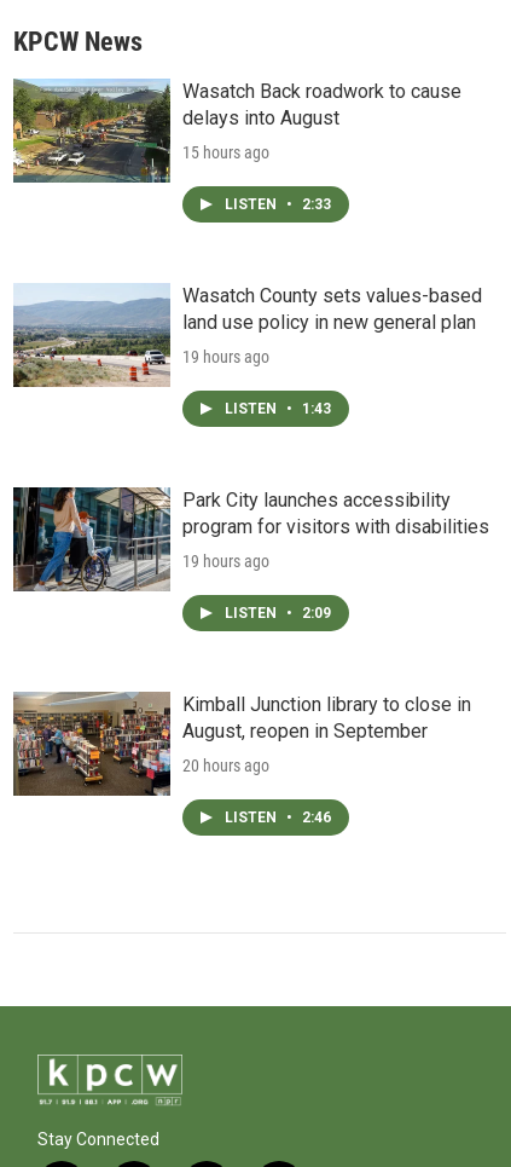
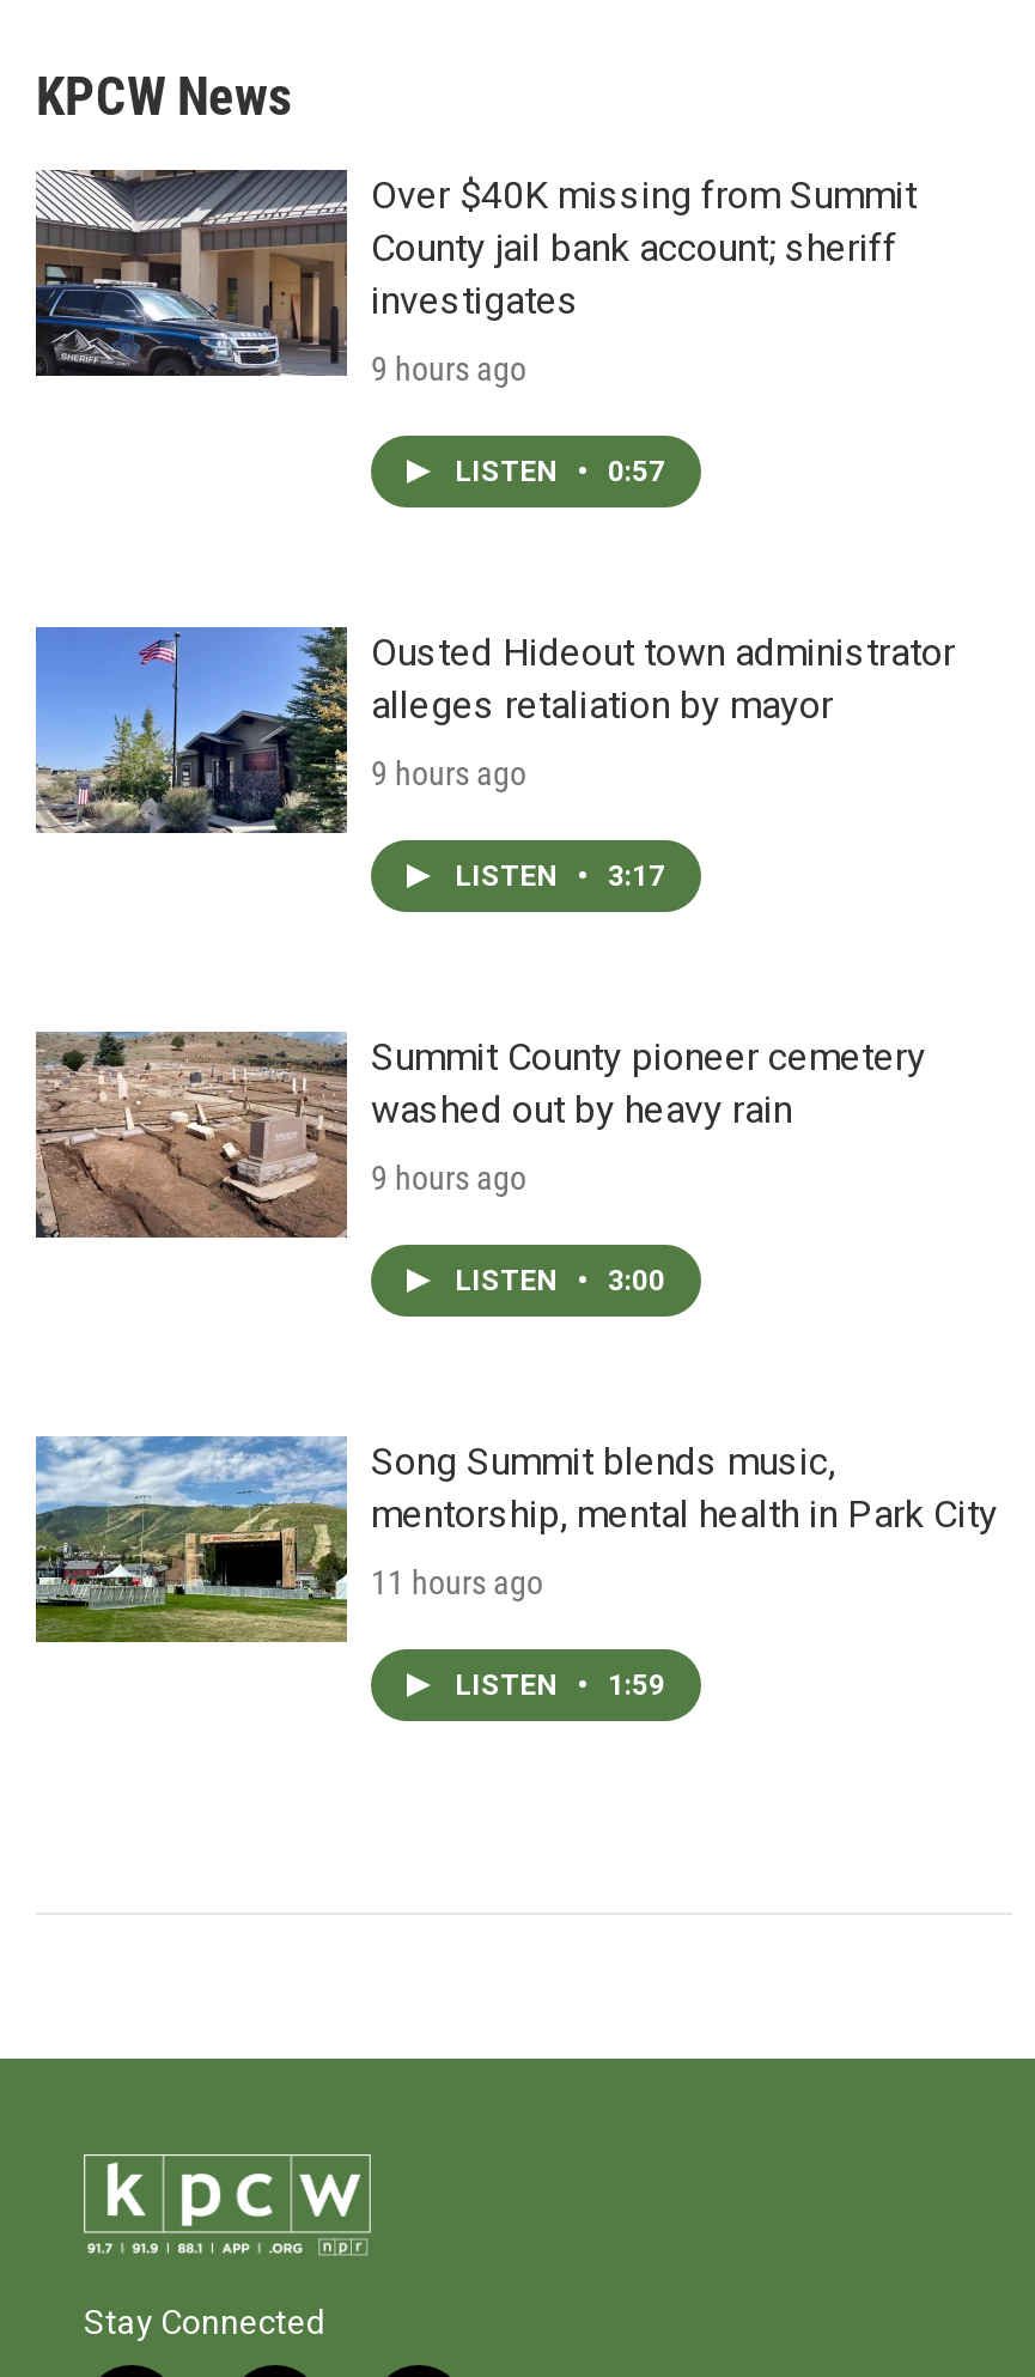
[12,79,461,184] [image] | Wasatch Back roadwork to cause | delays into August -> [34,168,917,378] [image] | Over $40K missing from Summit | County jail bank account; sheriff | investigates
[182,143,269,162] 15 hours ago -> [371,350,526,389] 9 hours ago
[225,196,331,213] LISTEN • 2:33 -> [455,456,665,489] LISTEN • 0:57
[12,283,482,388] [image] | Wasatch County sets values-based | land use policy in new general plan -> [34,625,955,835] [image] | Ousted Hideout town administrator | alleges retaliation by mayor
[182,347,269,367] 19 hours ago -> [371,755,526,793] 9 hours ago
[225,401,331,418] LISTEN • 1:43 -> [455,860,665,894] LISTEN • 3:17
[12,486,489,591] [image] | Park City launches accessibility | program for visitors with disabilities -> [34,1029,926,1238] [image] | Summit County pioneer cemetery | washed out by heavy rain
[182,552,269,571] 19 hours ago -> [371,1159,526,1198] 9 hours ago
[225,605,331,622] LISTEN • 2:09 -> [455,1265,665,1298] LISTEN • 3:00
[12,692,471,797] [image] | Kimball Junction library to close in | August, reopen in September -> [34,1436,998,1645] [image] | Song Summit blends music, | mentorship, mental health in Park City
[182,756,269,776] 20 hours ago -> [371,1564,543,1602] 11 hours ago
[225,809,331,826] LISTEN • 2:46 -> [455,1669,665,1703] LISTEN • 1:59

